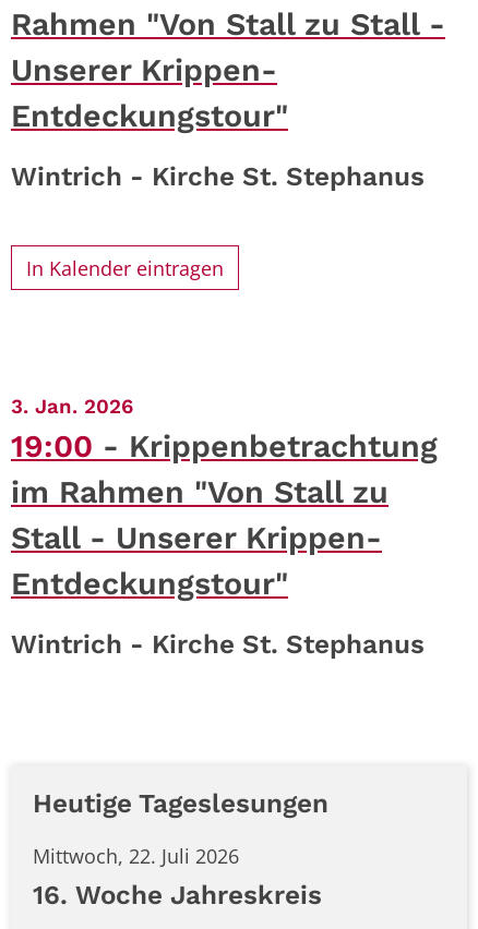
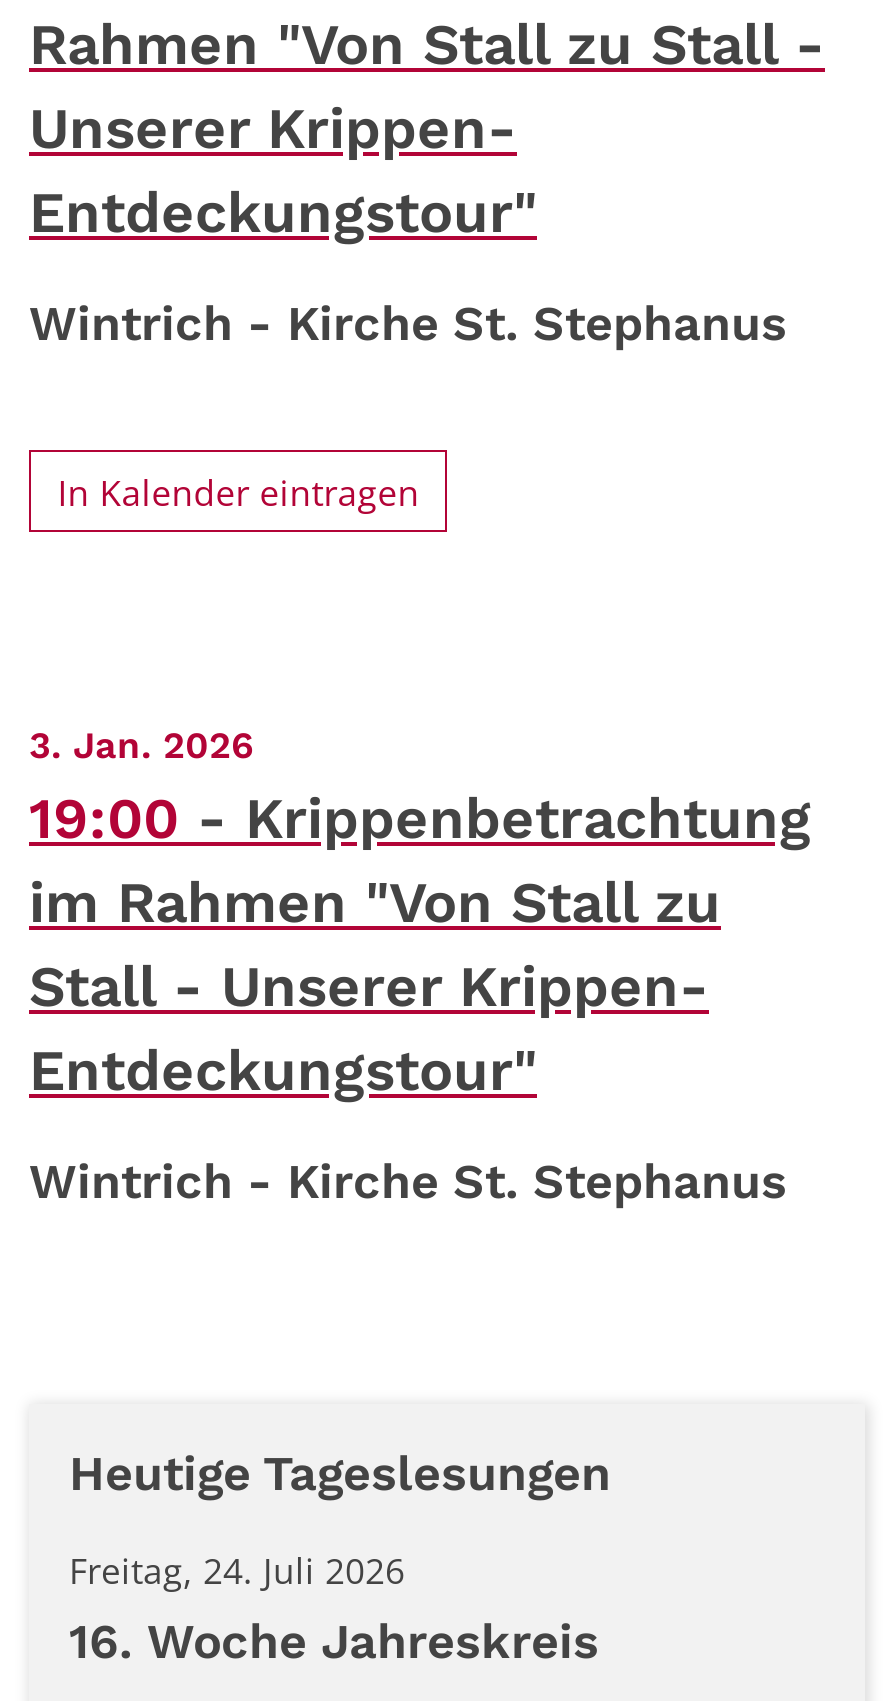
[33,843,239,869] Mittwoch, 22. Juli 2026 -> [69,1546,405,1594] Freitag, 24. Juli 2026

